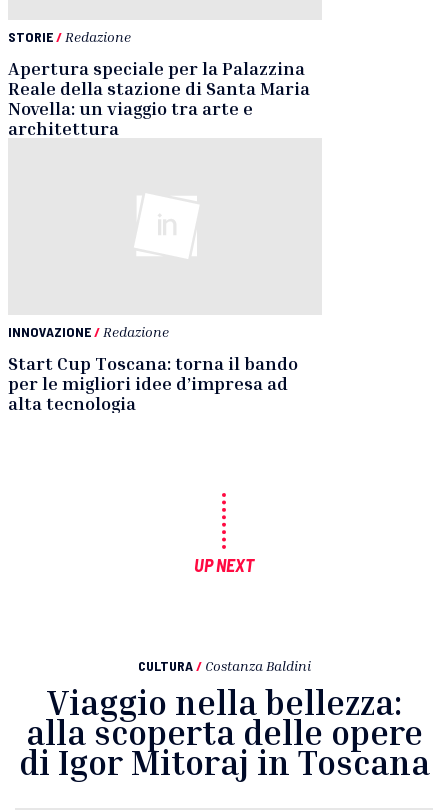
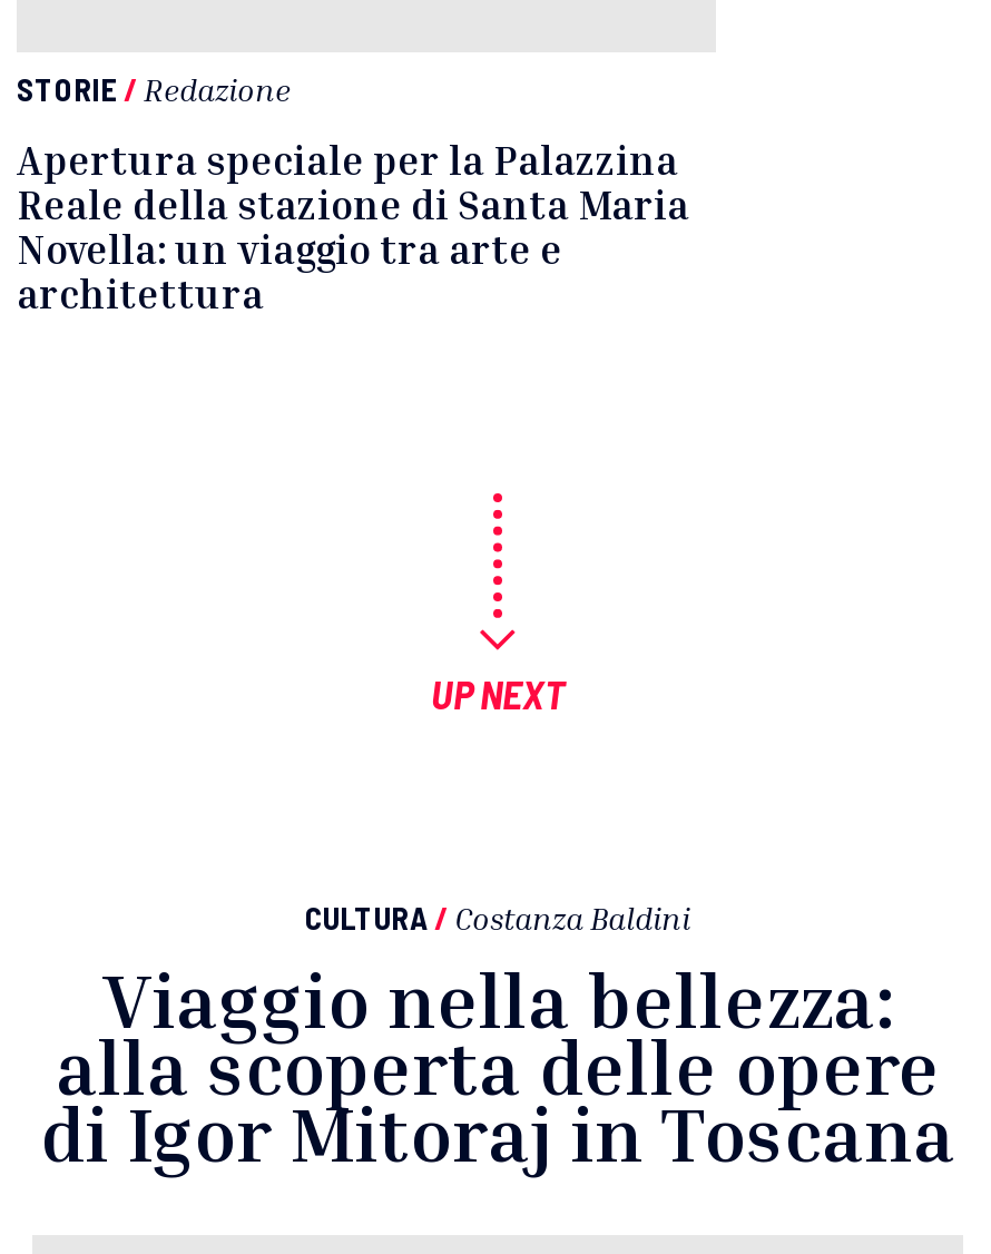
[8,323,298,414] INNOVAZIONE / Redazione | Start Cup Toscana: torna il bando | per le migliori idee d’impresa ad | alta tecnologia -> none

